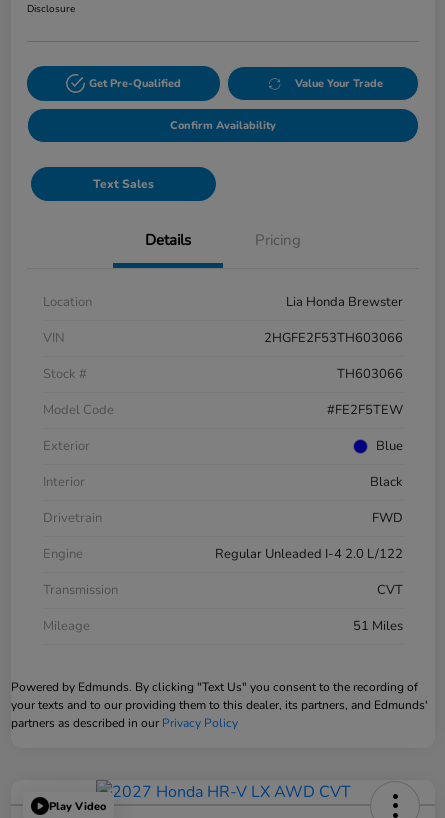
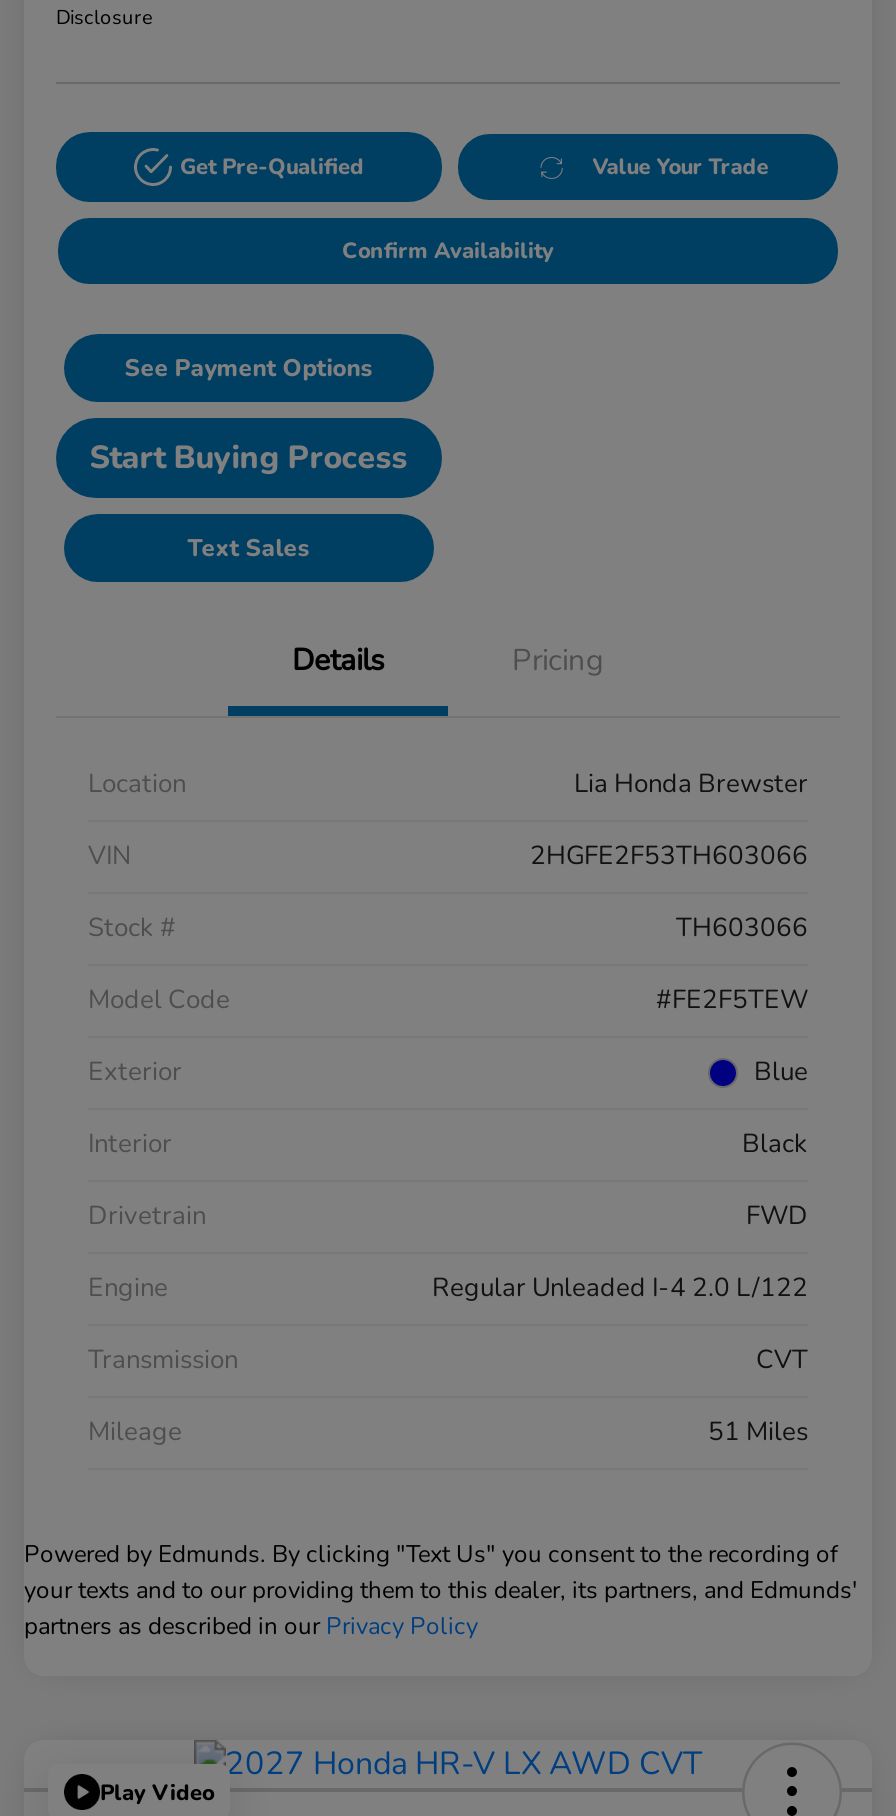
none -> [90,352,408,480] See Payment Options | Start Buying Process

